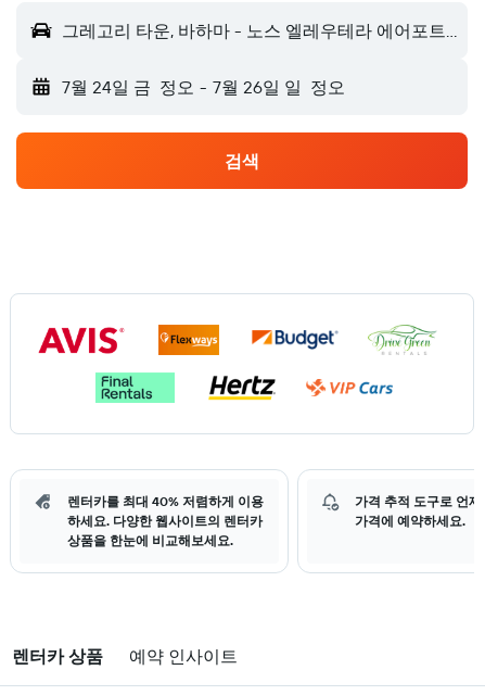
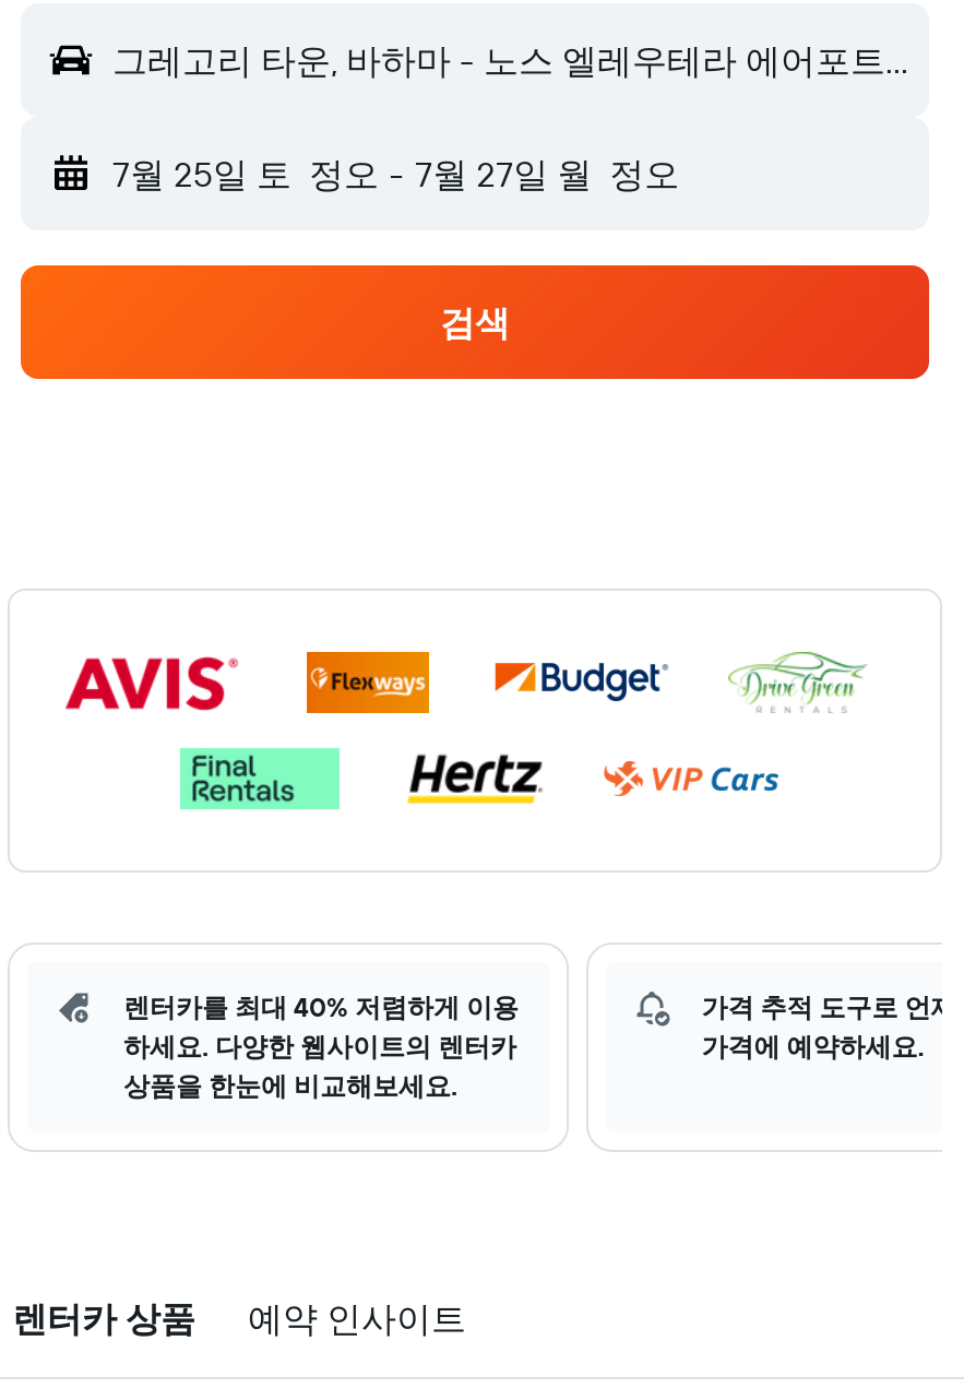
[62,76,345,98] 7월 24일 금 정오 - 7월 26일 일 정오 -> [112,152,679,195] 7월 25일 토 정오 - 7월 27일 월 정오

